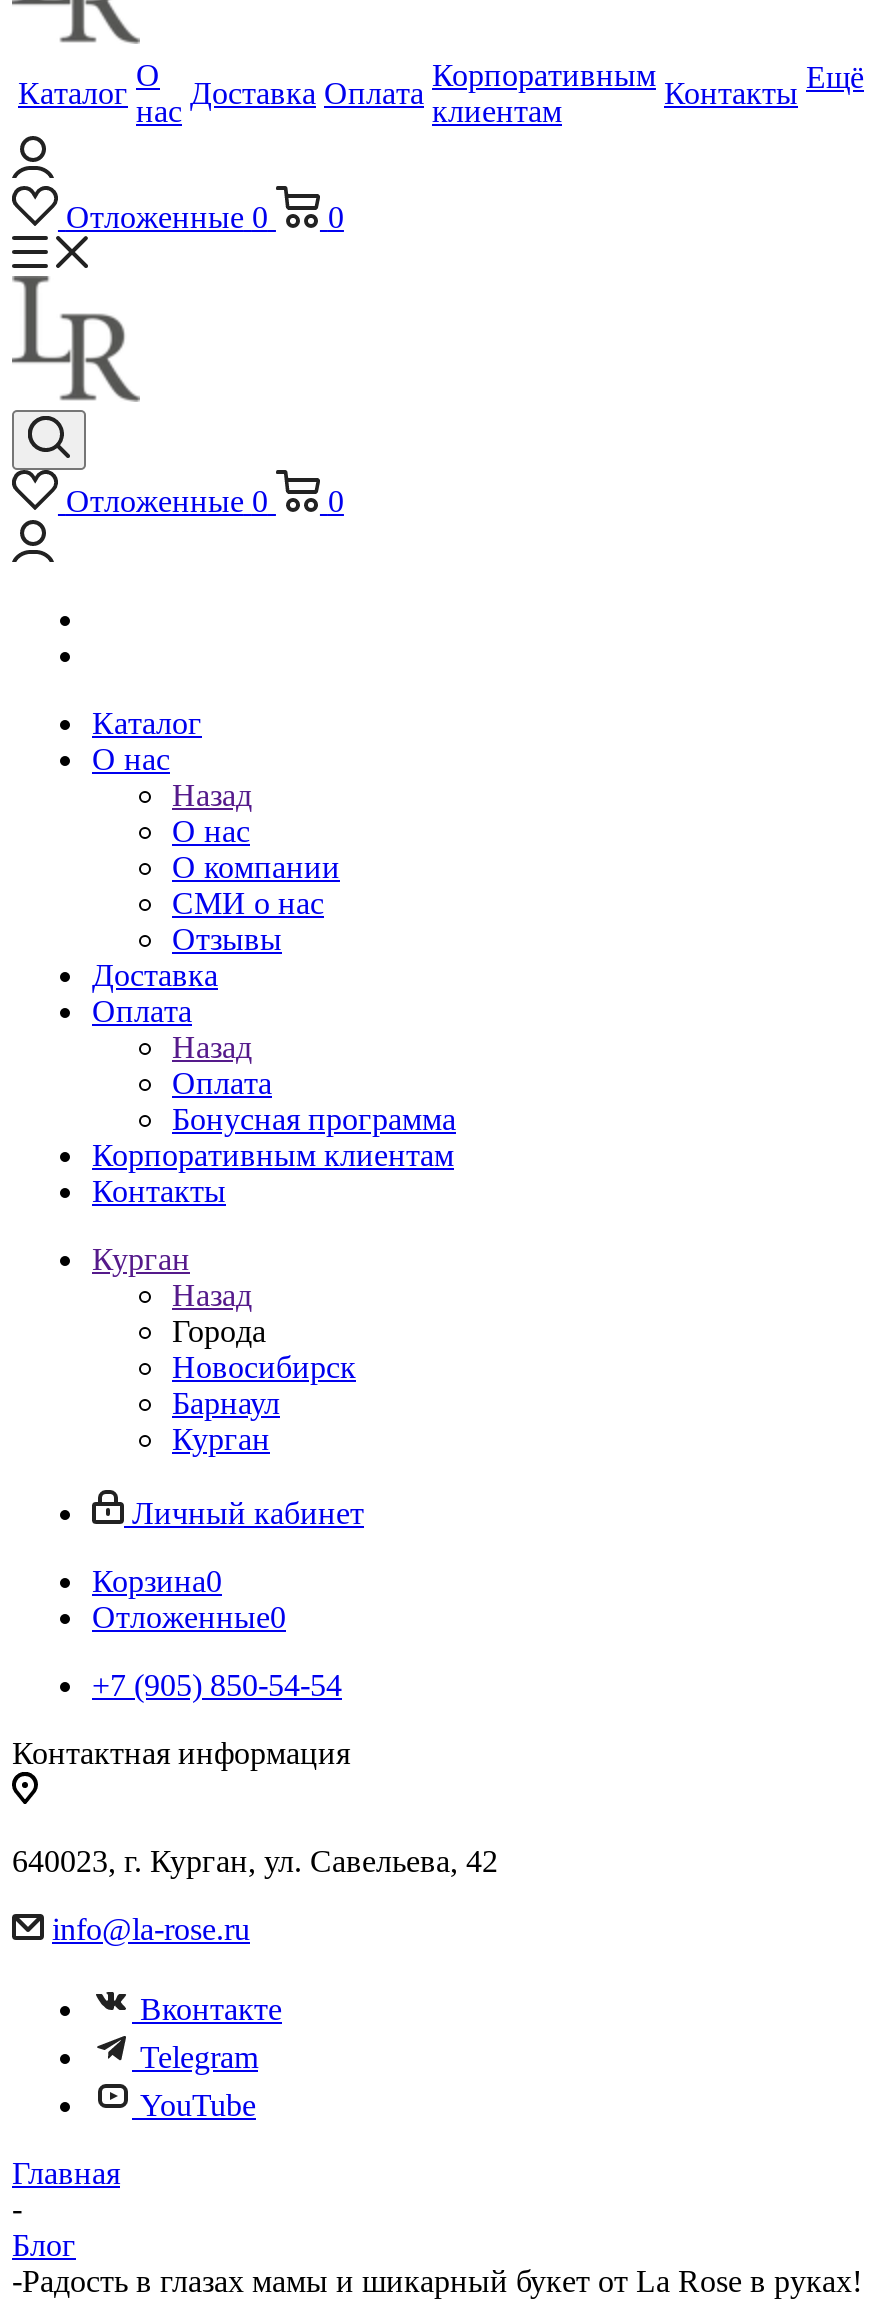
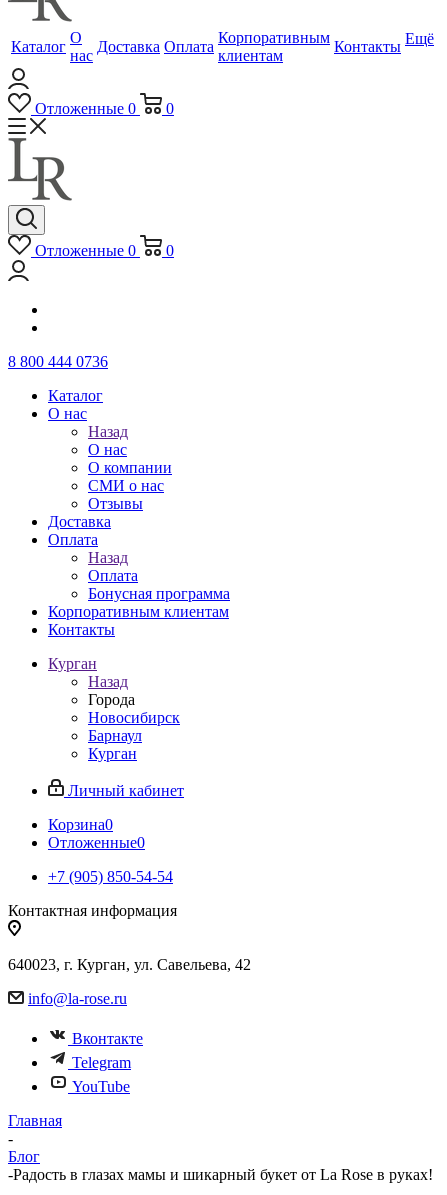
none -> [8,353,108,370] 8 800 444 0736

